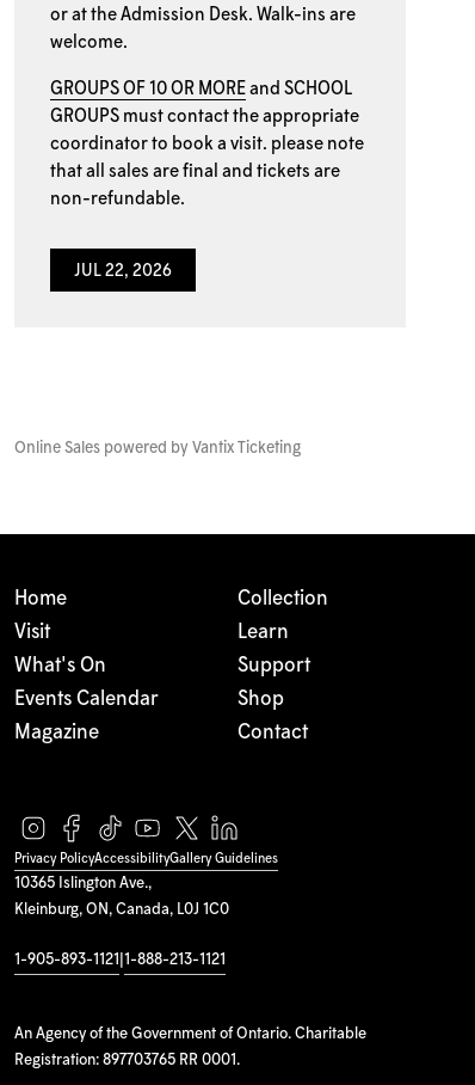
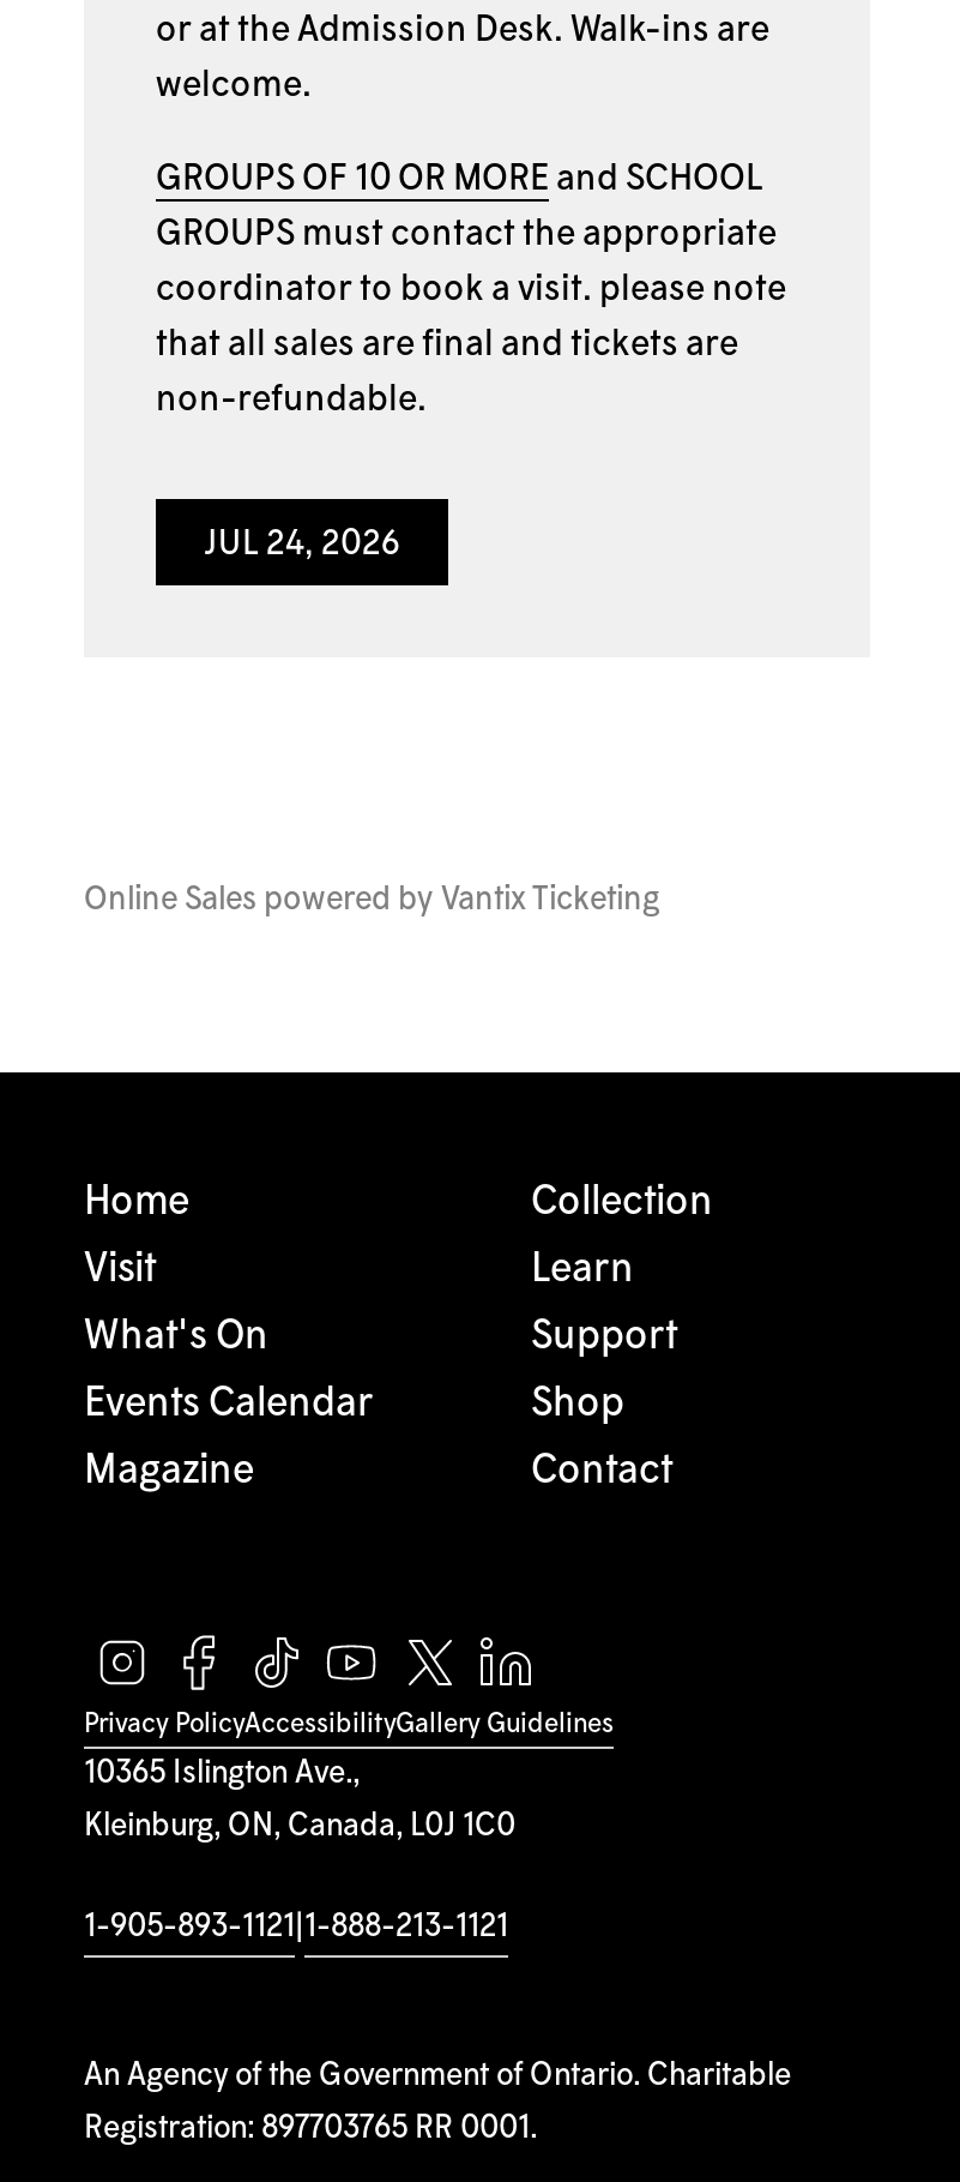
[74,263,172,280] JUL 22, 2026 -> [204,529,400,562] JUL 24, 2026

